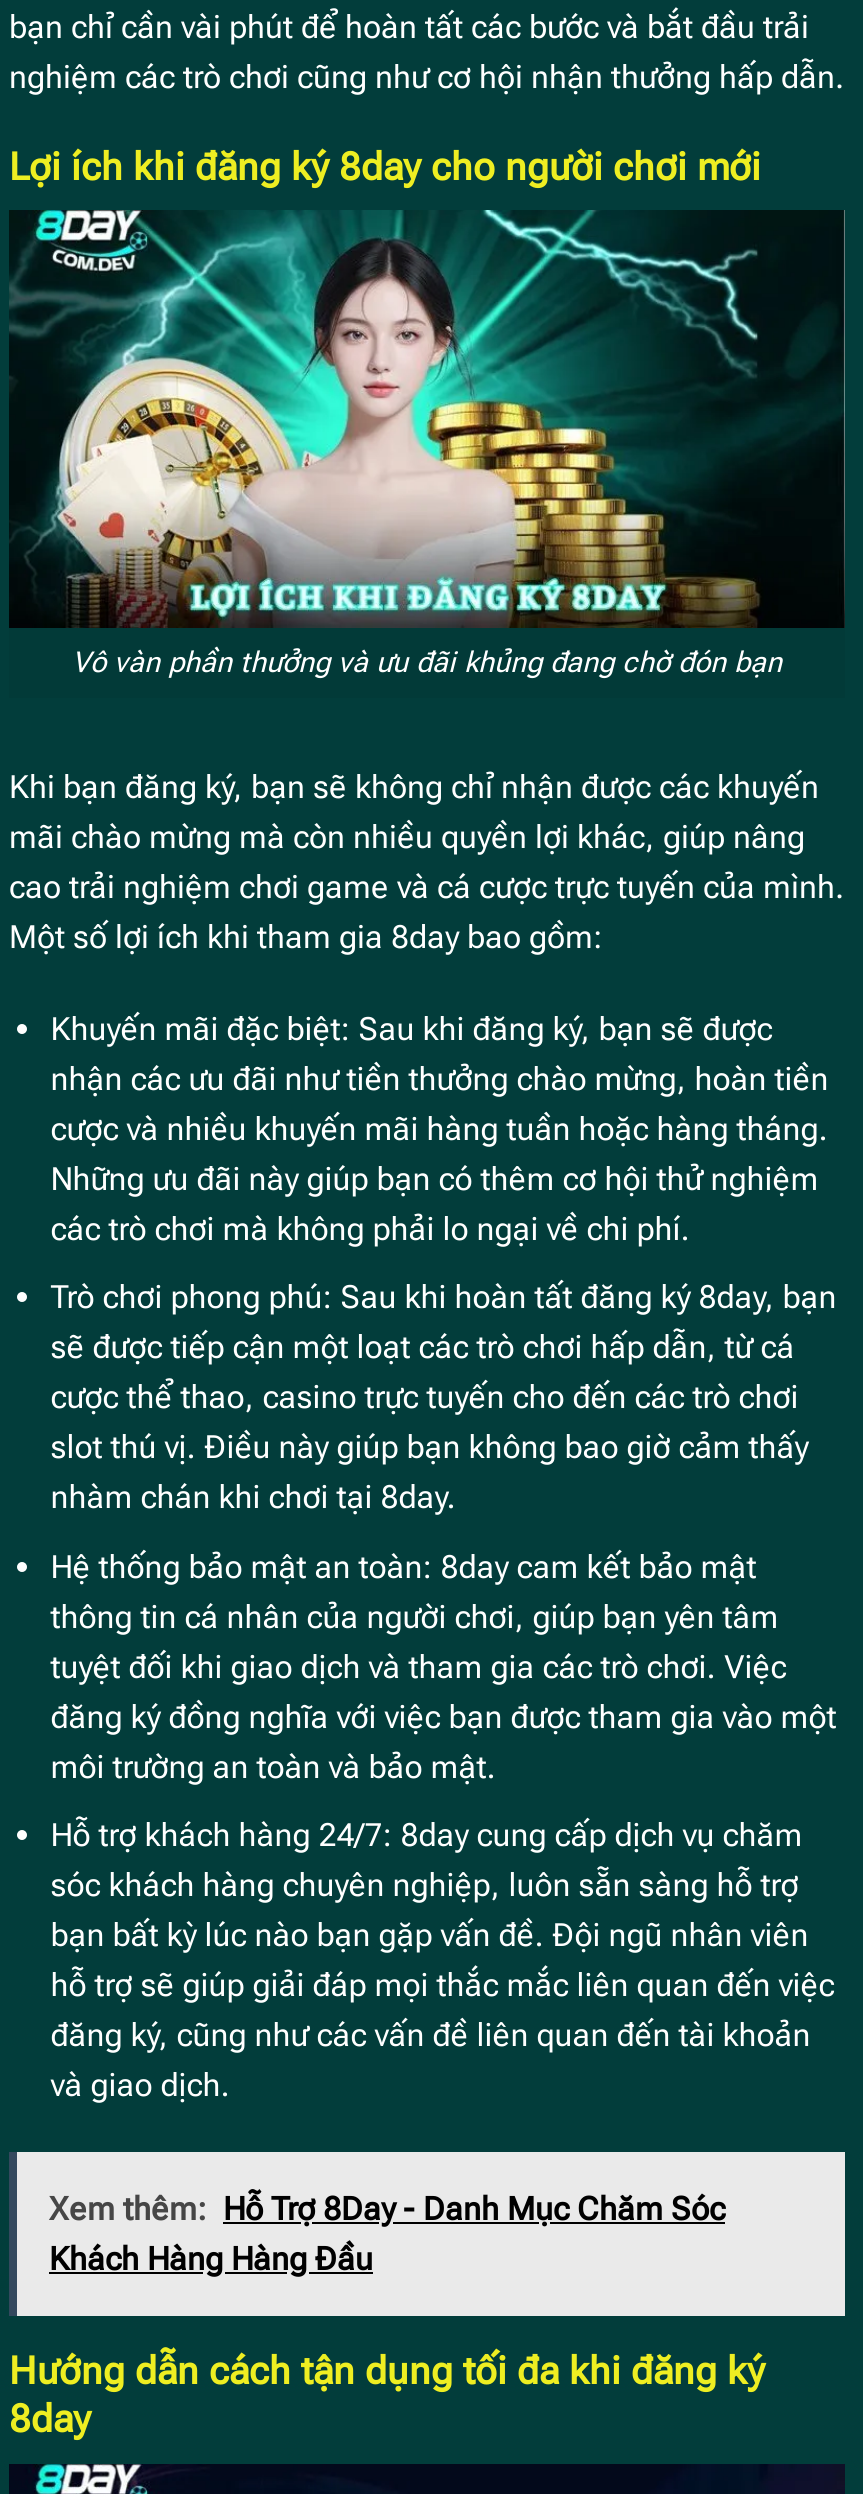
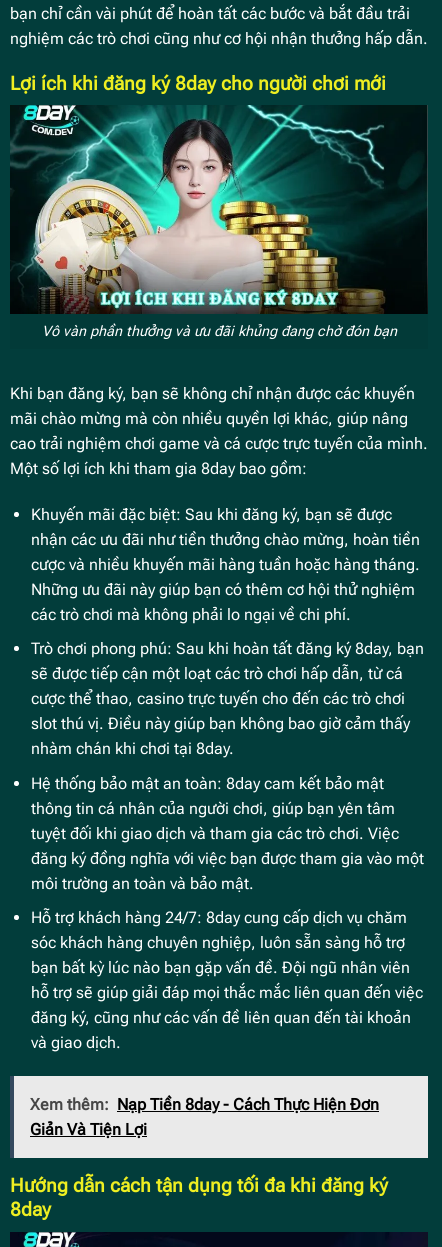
[49,2190,725,2278] Xem thêm: Hỗ Trợ 8Day - Danh Mục Chăm Sóc | Khách Hàng Hàng Đầu -> [30,1095,379,1139] Xem thêm: Nạp Tiền 8day - Cách Thực Hiện Đơn | Giản Và Tiện Lợi

